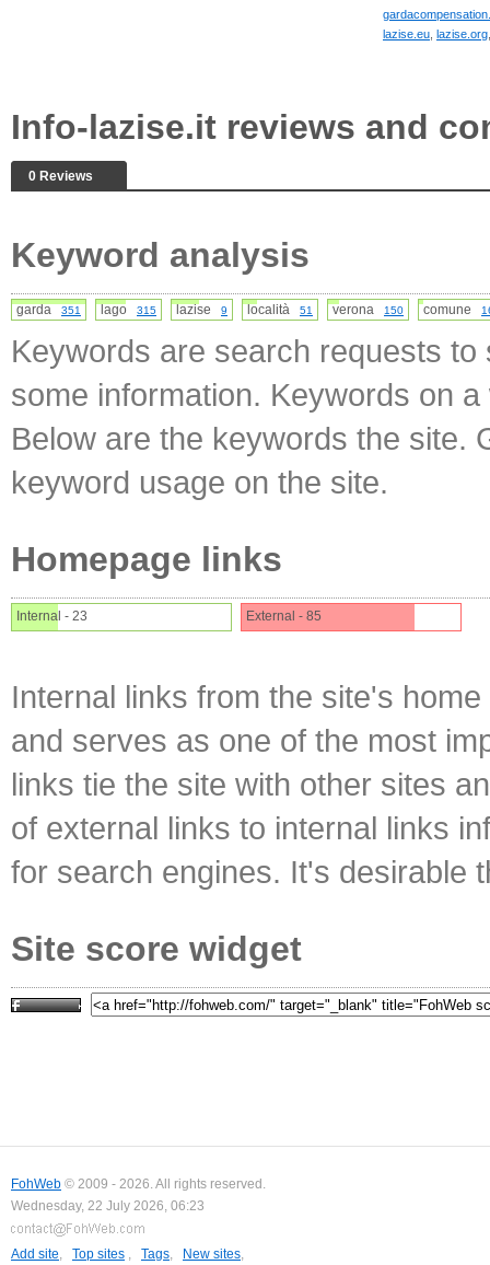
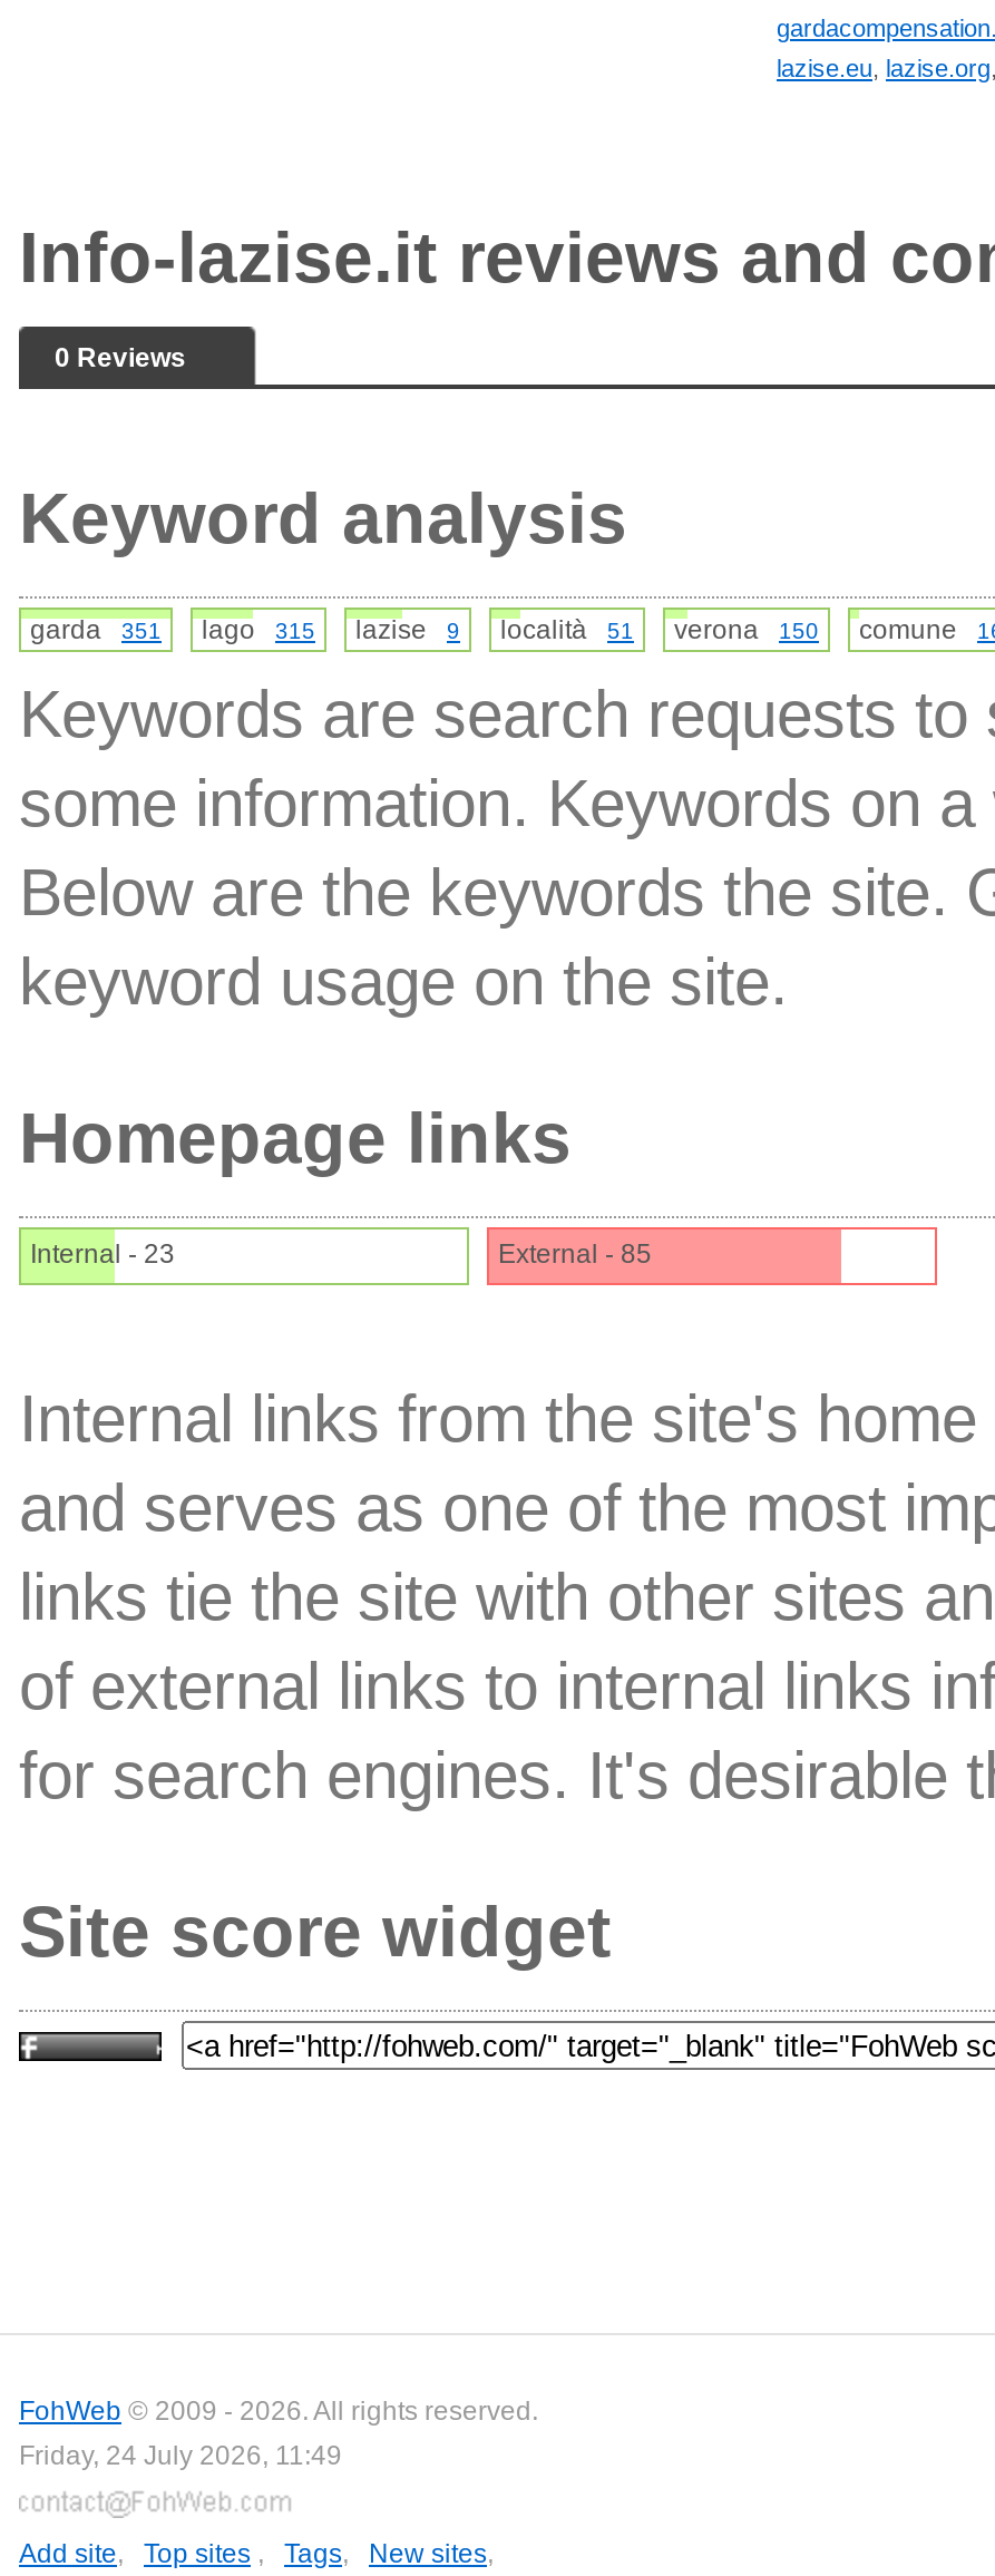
[11,1198,205,1214] Wednesday, 22 July 2026, 06:23 -> [19,2440,342,2471] Friday, 24 July 2026, 11:49

